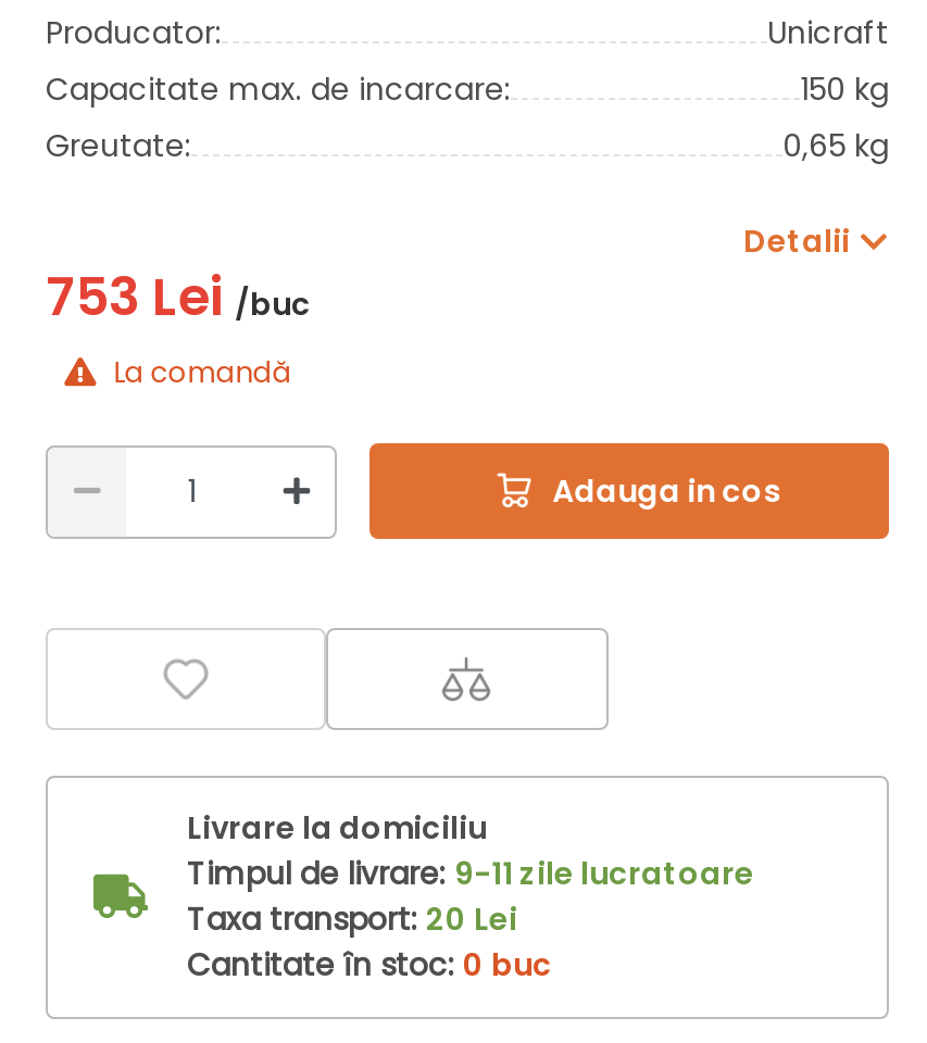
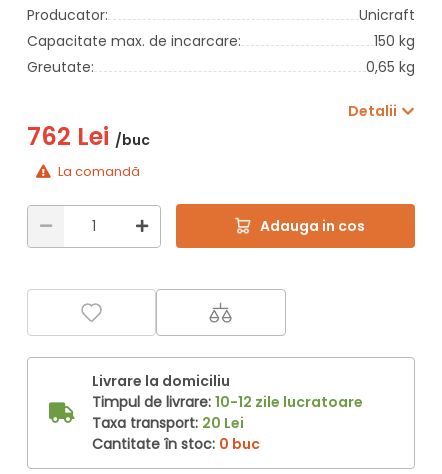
[46,260,311,331] 753 Lei /buc -> [27,119,150,152] 762 Lei /buc
[187,851,754,894] Timpul de livrare: 9-11 zile lucratoare -> [92,391,363,411] Timpul de livrare: 10-12 zile lucratoare

